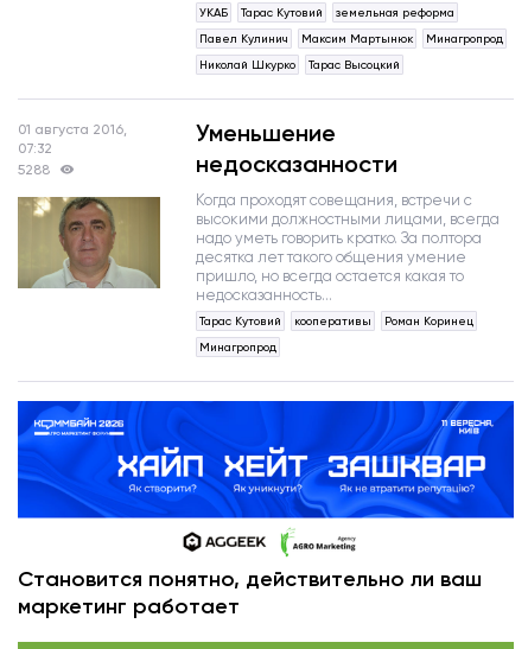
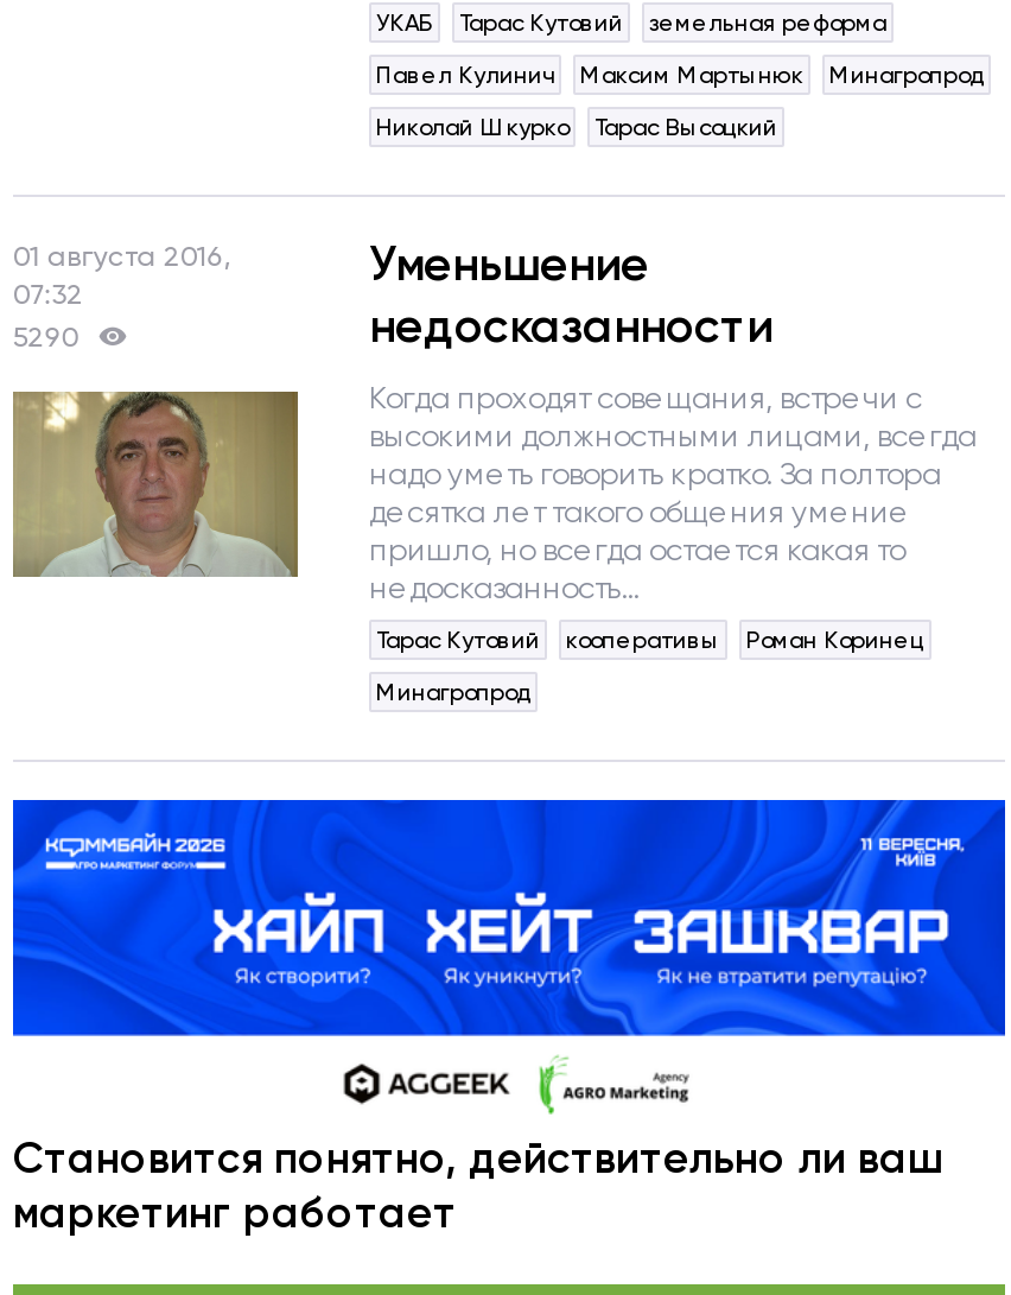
[18,161,50,178] 5288 -> [13,322,78,355] 5290

